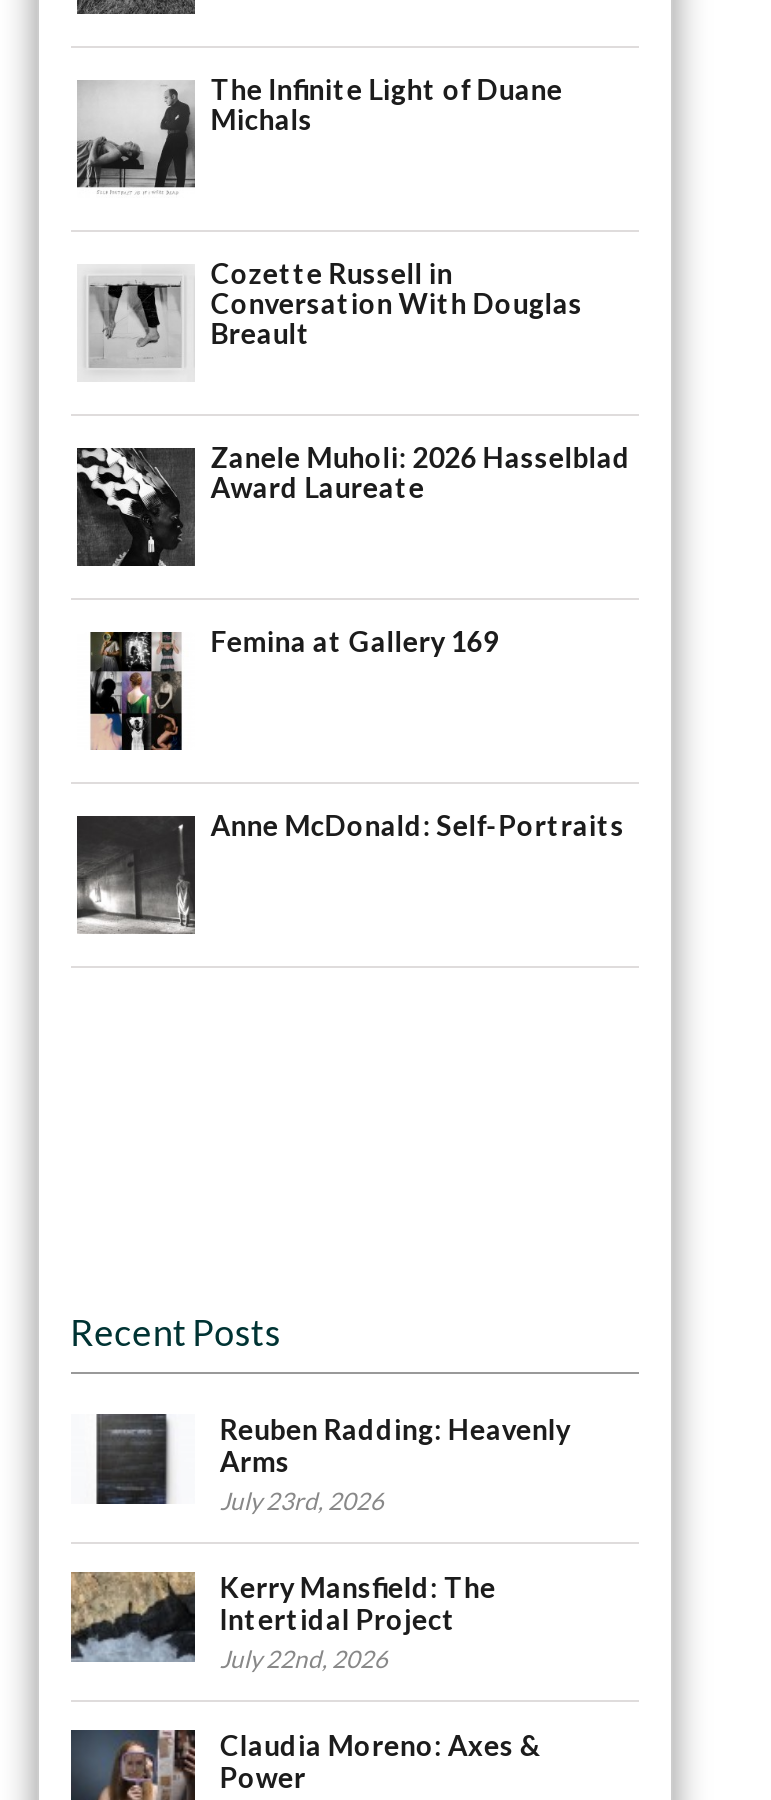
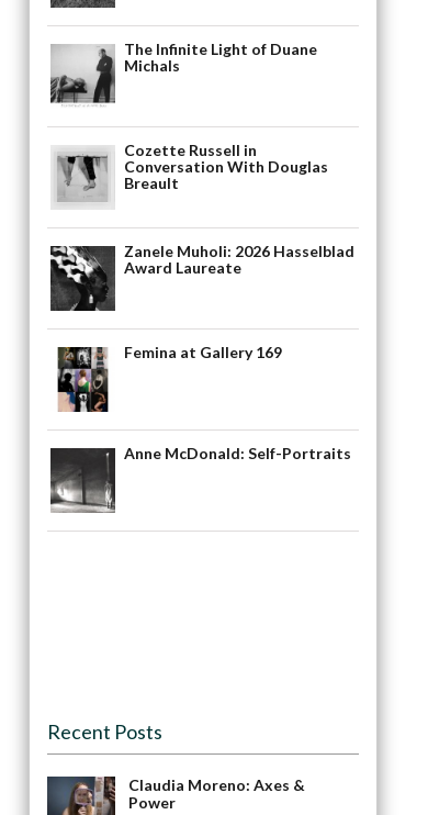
[93,1412,570,1674] [image] | Reuben Radding: Heavenly | Arms | July 23rd, 2026 | Kerry Mansfield: The | Intertidal Project | July 22nd, 2026 -> none
[69,1570,191,1664] [image] -> none

